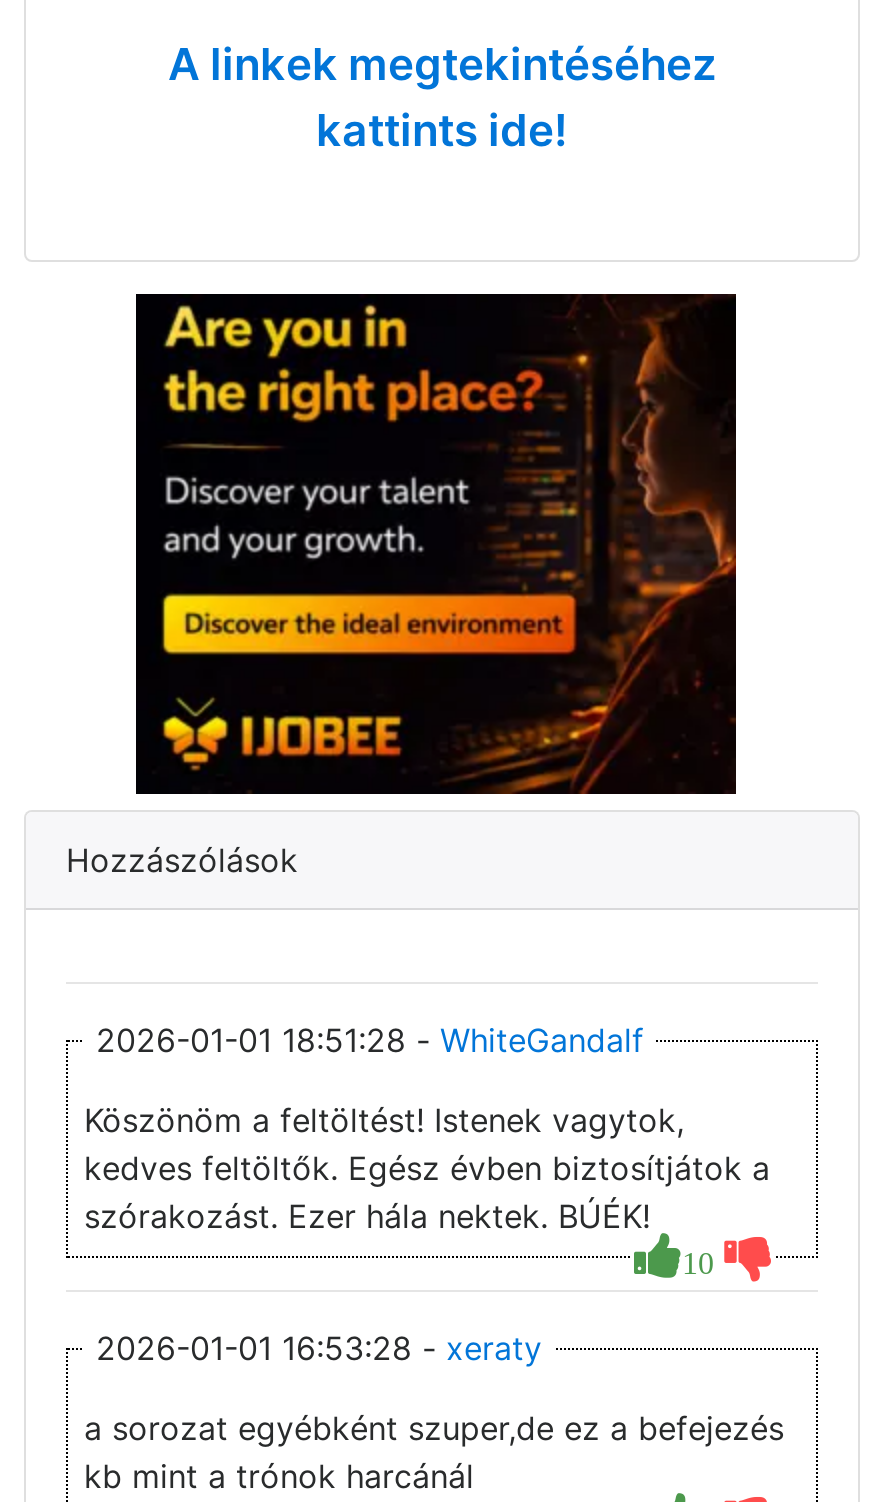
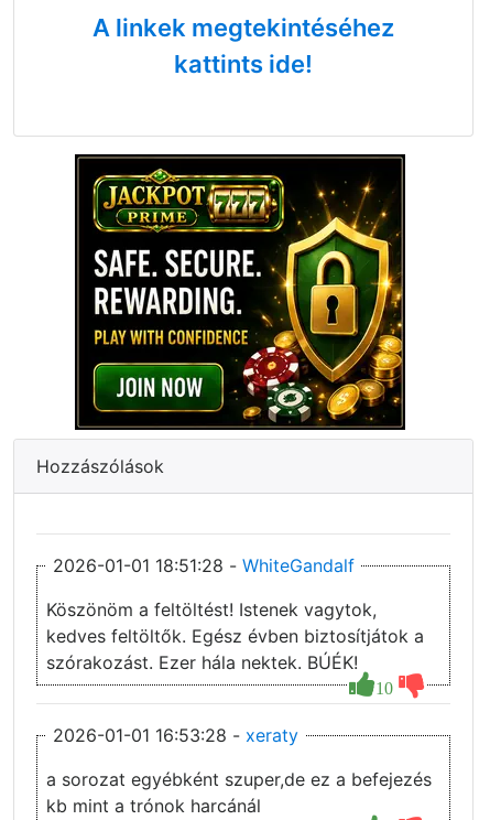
[140,298,738,794] [image] -> [77,157,406,430] [image]

